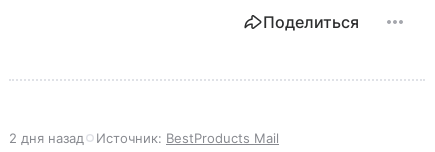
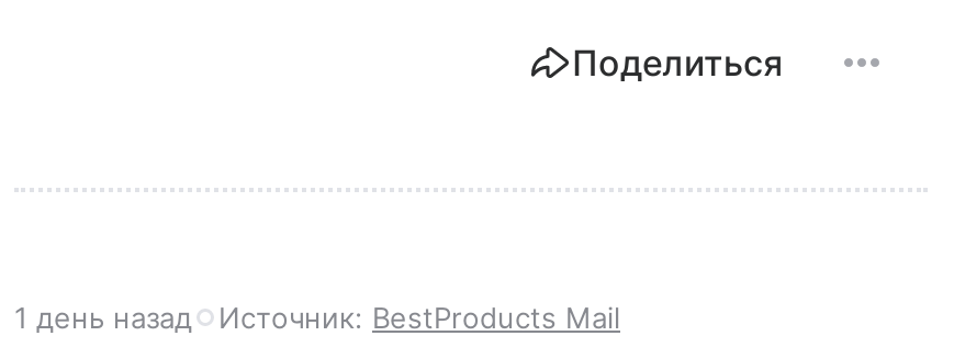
[9,130,279,146] 2 дня назад Источник: BestProducts Mail -> [14,301,620,336] 1 день назад Источник: BestProducts Mail

